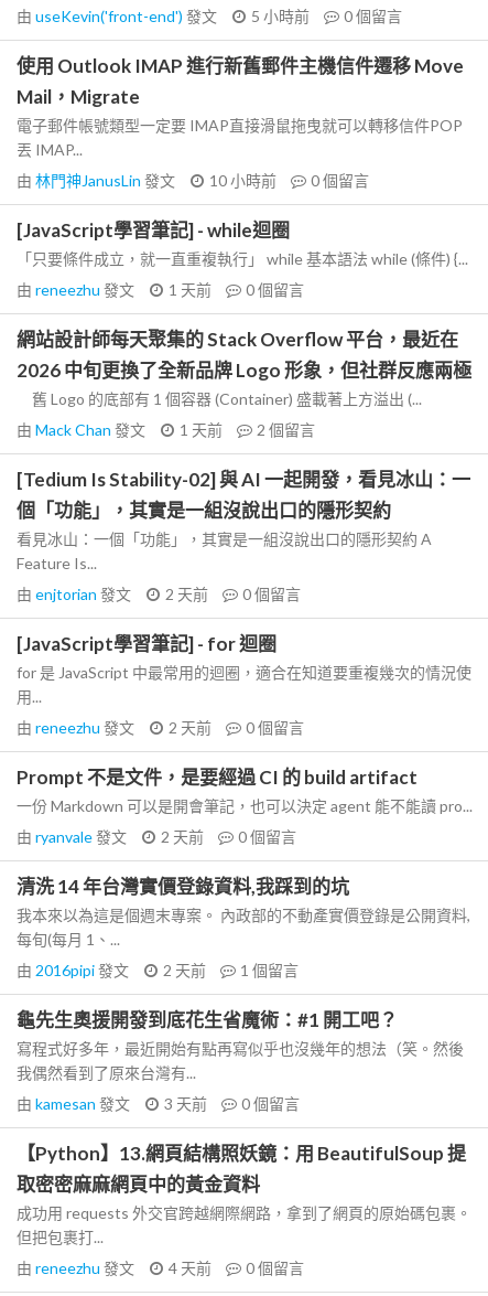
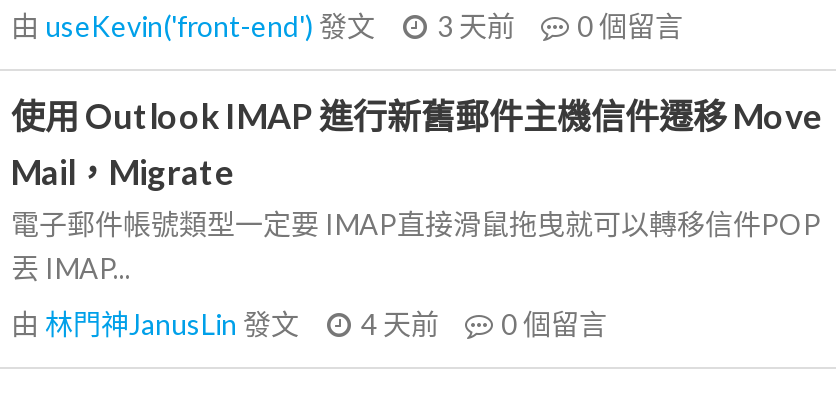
[17,7,402,25] 由useKevin('front-end')發文 5 小時前 0個留言 -> [11,9,683,43] 由useKevin('front-end')發文 3 天前 0個留言
[17,171,473,1277] 10 小時前 | 0個留言 | [JavaScript學習筆記] - while迴圈 | 「只要條件成立，就一直重複執行」 while 基本語法 while (條件) {... | 由reneezhu發文 | 1 天前 | 0個留言 | 網站設計師每天聚集的 Stack Overflow 平台，最近在 | 2026 中旬更換了全新品牌 Logo 形象，但社群反應兩極 | 舊 Logo 的底部有 1 個容器 (Container) 盛載著上方溢出 (... | 由Mack Chan發文 | 1 天前 | 2個留言 | [Tedium Is Stability-02] 與 AI 一起開發，看見冰山：一 | 個「功能」，其實是一組沒說出口的隱形契約 | 看見冰山：一個「功能」，其實是一組沒說出口的隱形契約 A | Feature Is... | 由enjtorian發文 | 2 天前 | 0個留言 | [JavaScript學習筆記] - for 迴圈 | for 是 JavaScript 中最常用的迴圈，適合在知道要重複幾次的情況使 | 用... | 由reneezhu發文 | 2 天前 | 0個留言 | Prompt 不是文件，是要經過 CI 的 build artifact | 一份 Markdown 可以是開會筆記，也可以決定 agent 能不能讀 pro... | 由ryanvale發文 | 2 天前 | 0個留言 | 清洗 14 年台灣實價登錄資料,我踩到的坑 | 我本來以為這是個週末專案。 內政部的不動產實價登錄是公開資料, | 每旬(每月 1、... | 由2016pipi發文 | 2 天前 | 1個留言 | 龜先生奧援開發到底花生省魔術：#1 開工吧？ | 寫程式好多年，最近開始有點再寫似乎也沒幾年的想法（笑。然後 | 我偶然看到了原來台灣有... | 由kamesan發文 | 3 天前 | 0個留言 | 【Python】13.網頁結構照妖鏡：用 BeautifulSoup 提 | 取密密麻麻網頁中的黃金資料 | 成功用 requests 外交官跨越網際網路，拿到了網頁的原始碼包裹。 | 但把包裹打... | 由reneezhu發文 -> none

